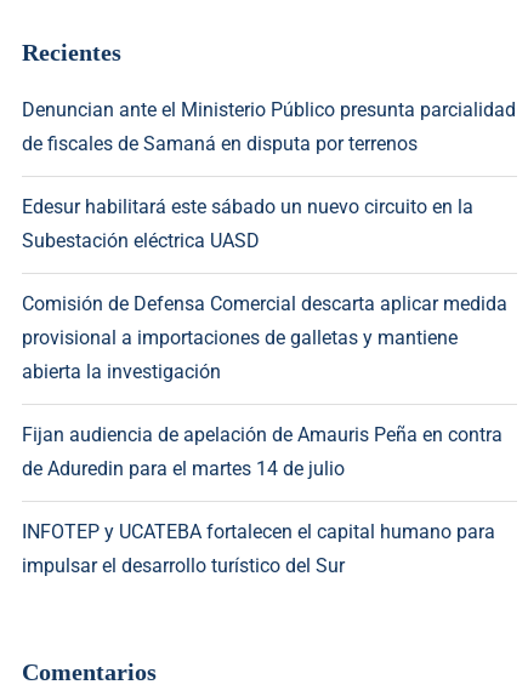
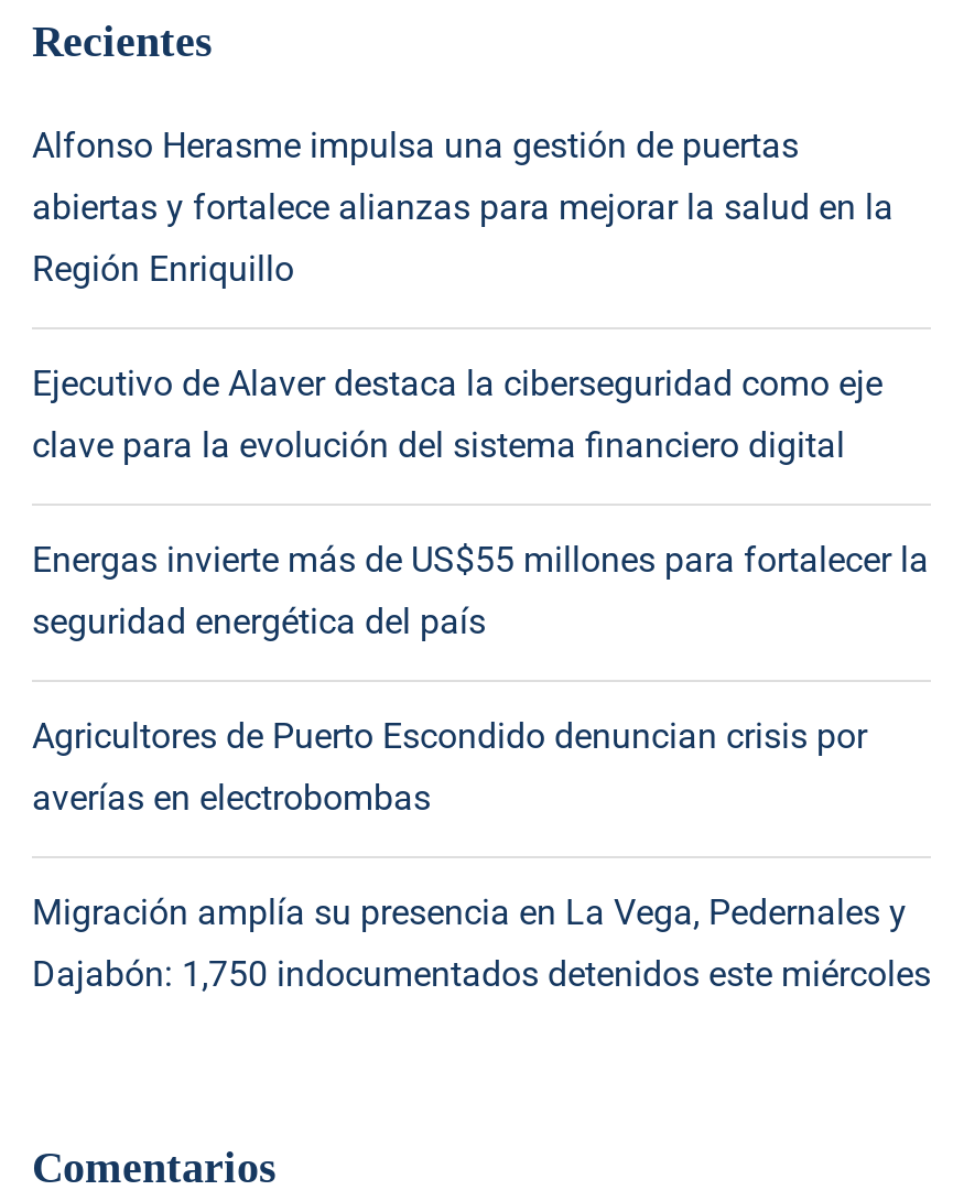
[22,98,516,121] Denuncian ante el Ministerio Público presunta parcialidad -> [32,124,799,166] Alfonso Herasme impulsa una gestión de puertas
[22,132,418,155] de fiscales de Samaná en disputa por terrenos -> [32,186,894,228] abiertas y fortalece alianzas para mejorar la salud en la
[22,195,473,218] Edesur habilitará este sábado un nuevo circuito en la -> [32,247,294,289] Región Enriquillo
[22,229,260,252] Subestación eléctrica UASD -> [32,362,882,404] Ejecutivo de Alaver destaca la ciberseguridad como eje
[22,292,507,315] Comisión de Defensa Comercial descarta aplicar medida -> [32,424,845,466] clave para la evolución del sistema financiero digital
[22,326,458,349] provisional a importaciones de galletas y mantiene -> [32,538,929,580] Energas invierte más de US$55 millones para fortalecer la
[22,360,221,383] abierta la investigación -> [32,600,486,642] seguridad energética del país
[22,423,503,446] Fijan audiencia de apelación de Amauris Peña en contra -> [32,715,867,757] Agricultores de Puerto Escondido denuncian crisis por
[22,457,345,480] de Aduredin para el martes 14 de julio -> [32,776,431,818] averías en electrobombas
[22,520,495,543] INFOTEP y UCATEBA fortalecen el capital humano para -> [32,891,907,933] Migración amplía su presencia en La Vega, Pedernales y
[22,554,345,577] impulsar el desarrollo turístico del Sur -> [32,953,931,995] Dajabón: 1,750 indocumentados detenidos este miércoles

